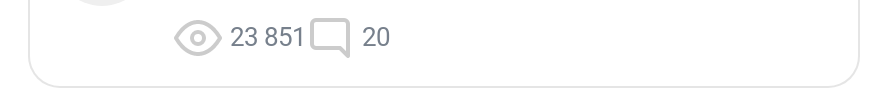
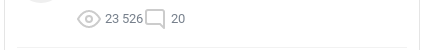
[230,21,390,51] 23 851 20 -> [105,10,185,25] 23 526 20

